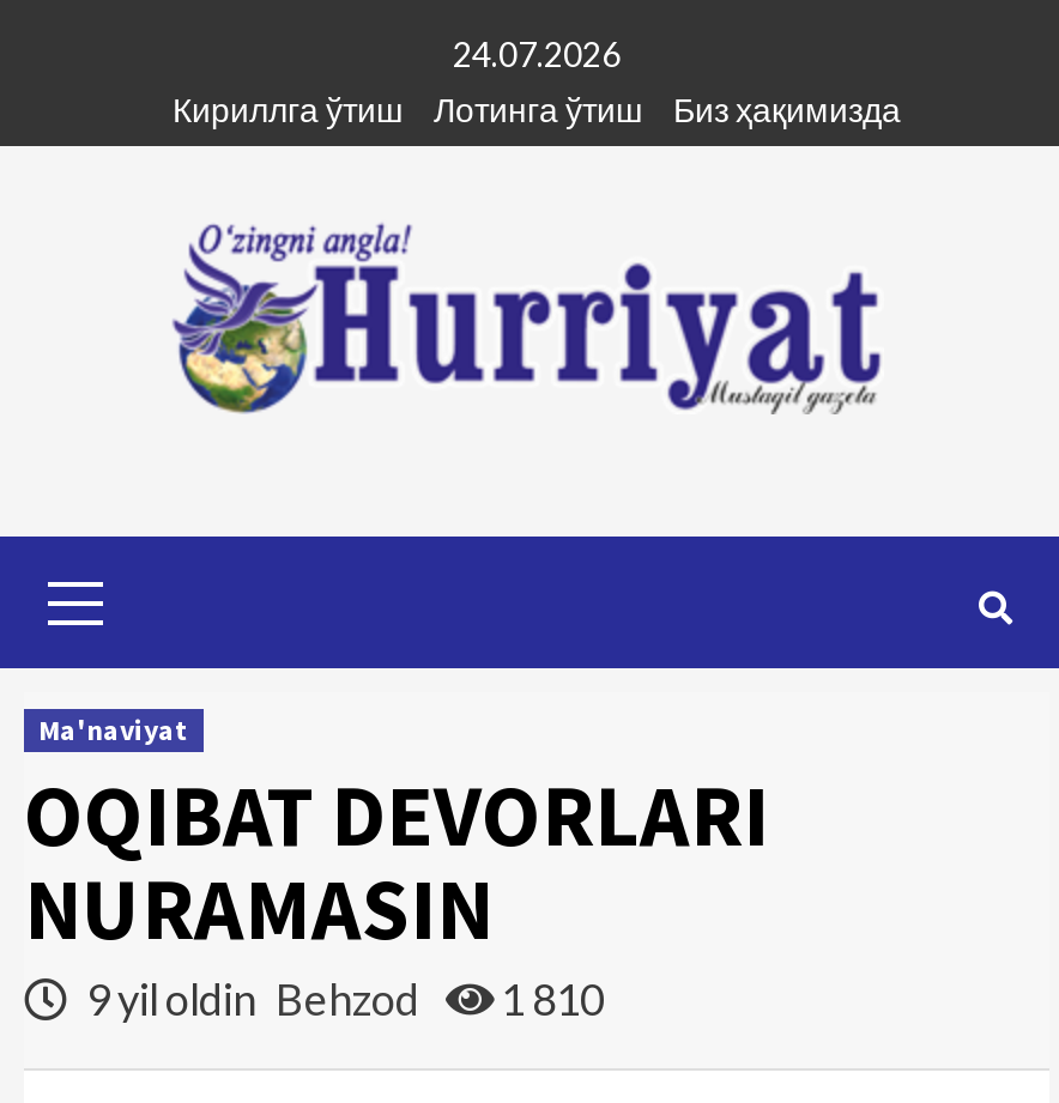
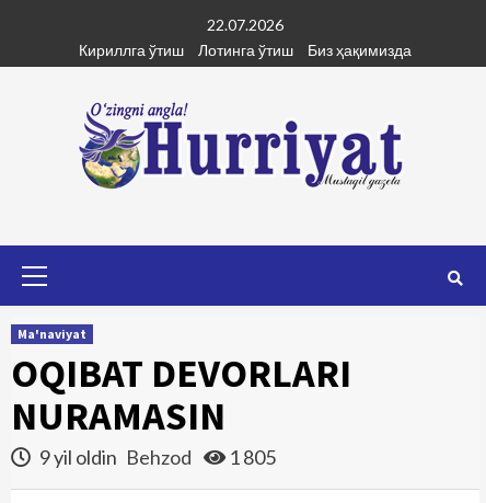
[453,34,621,74] 24.07.2026 -> [207,15,283,34] 22.07.2026
[79,972,604,1025] 9 yil oldin Behzod 1 810 -> [36,445,276,469] 9 yil oldin Behzod 1 805

